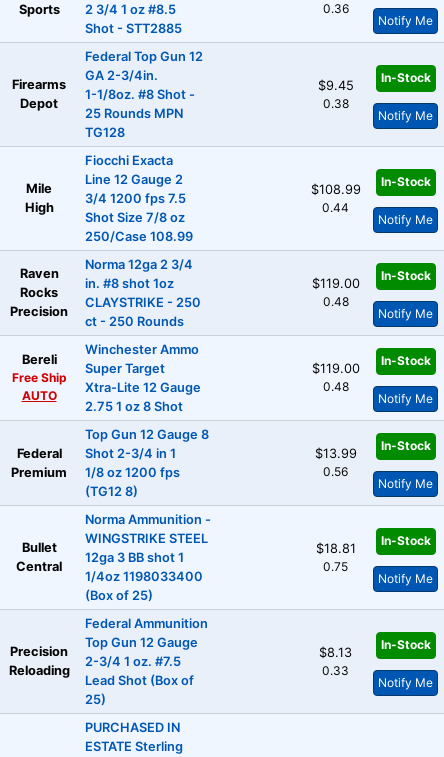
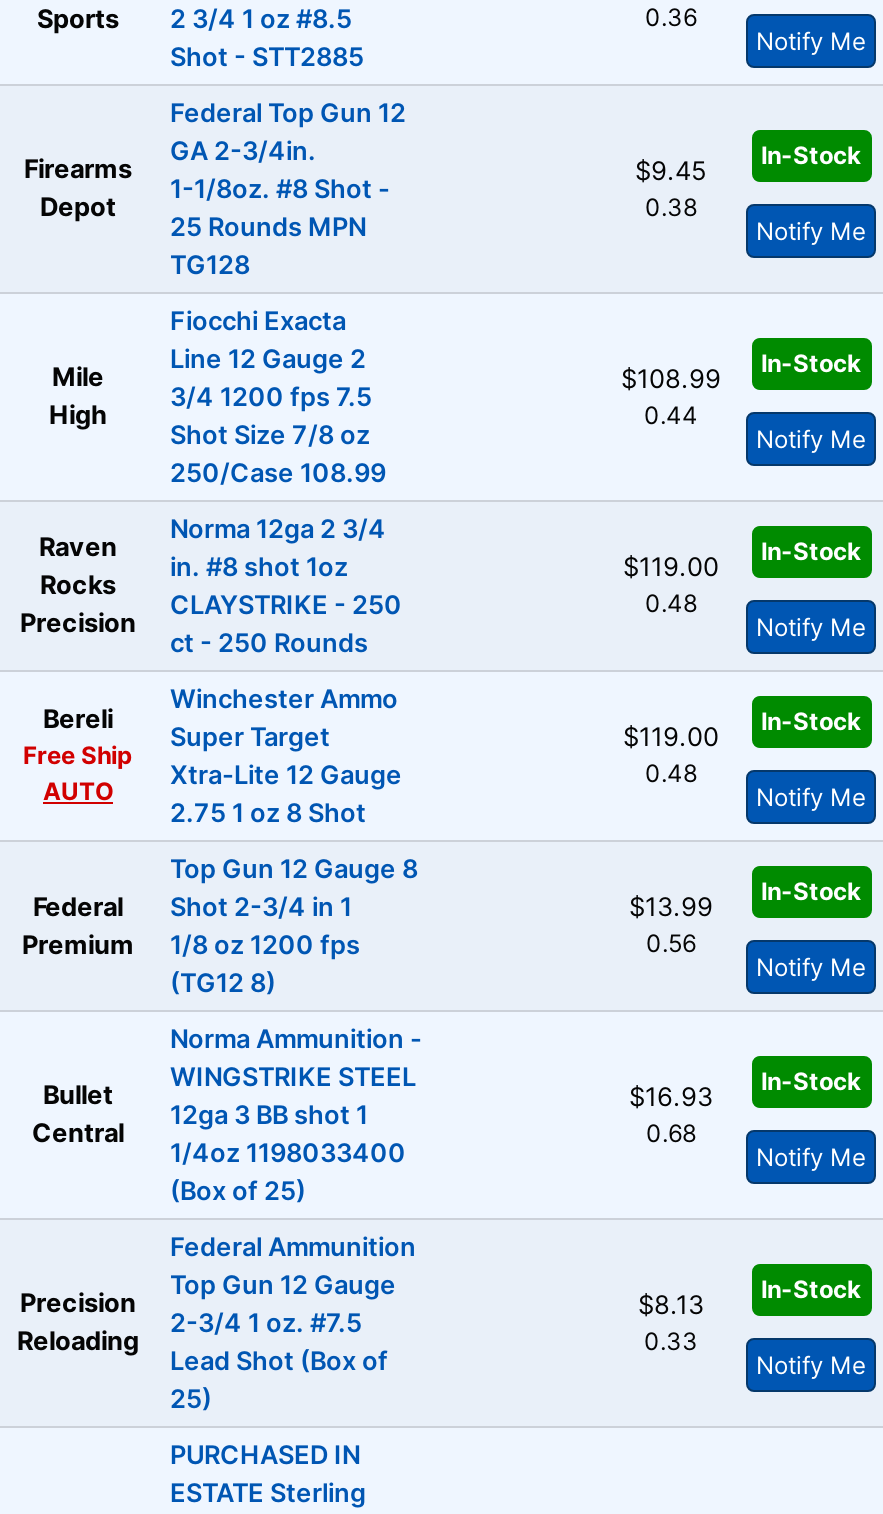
[315,541,355,556] $18.81 -> [629,1082,713,1112] $16.93
[323,559,348,574] 0.75 -> [646,1118,696,1148] 0.68

